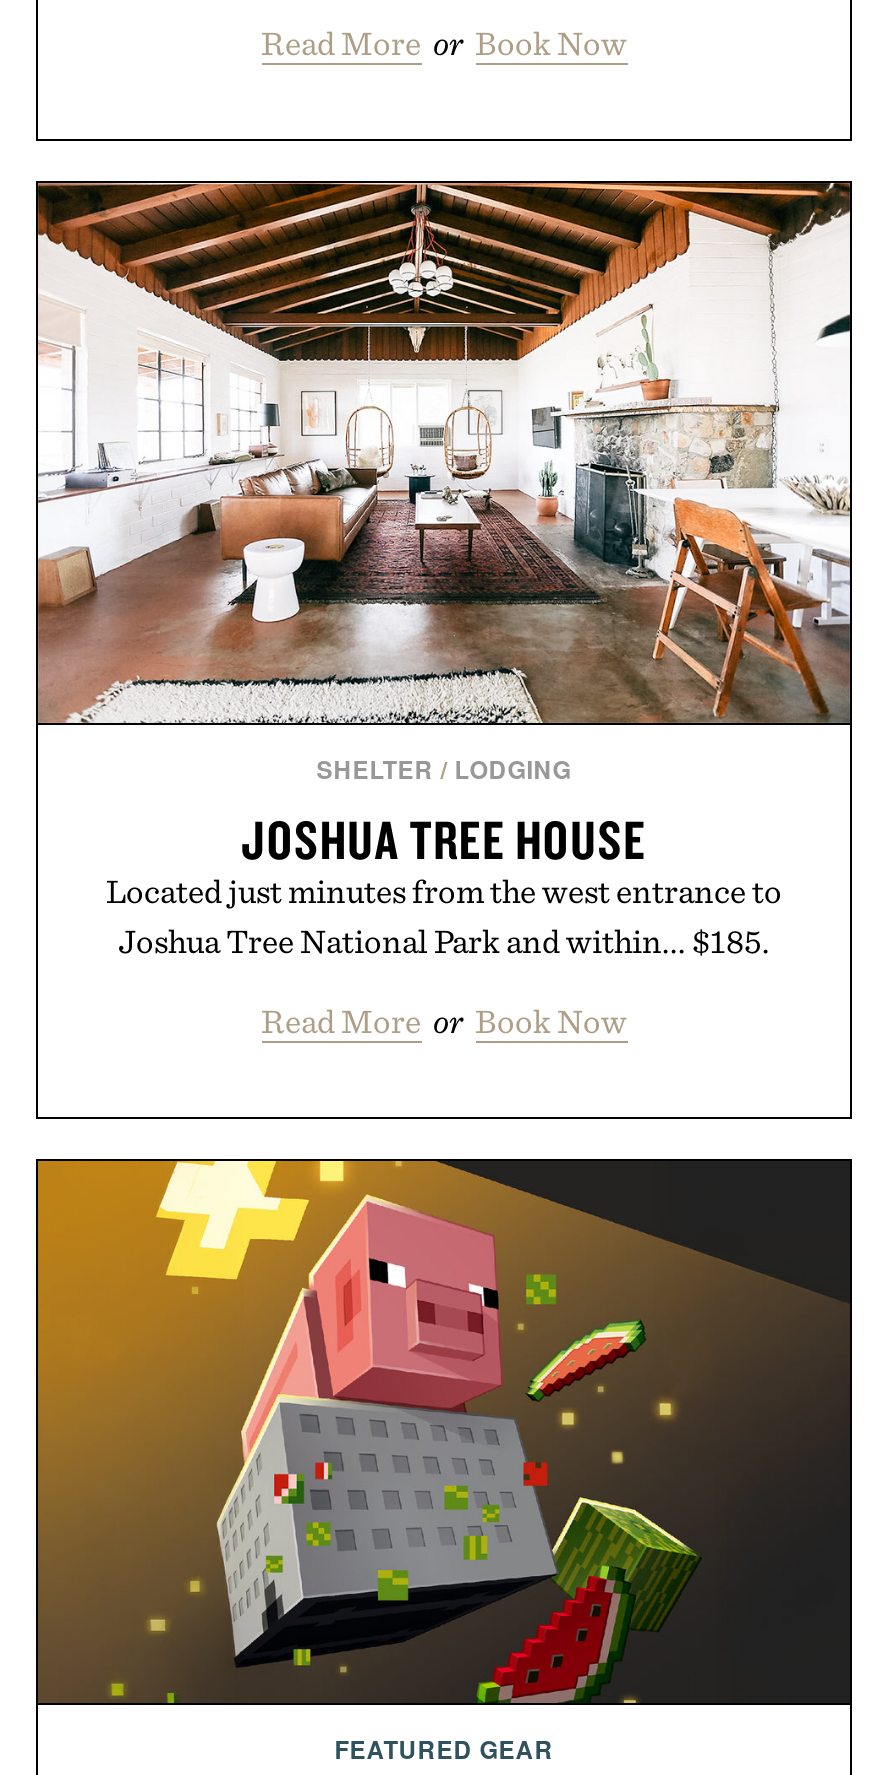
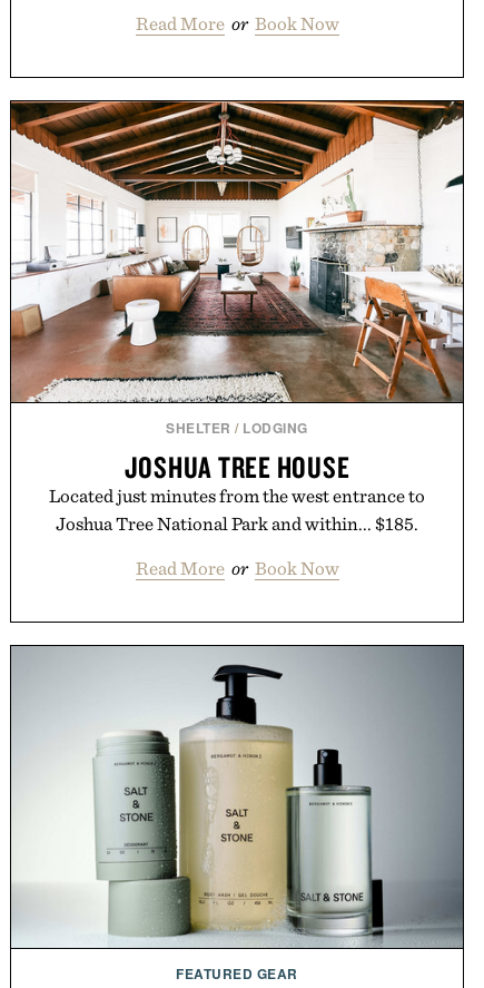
[36,1159,852,1705] [image] -> [10,645,464,949] [image]

